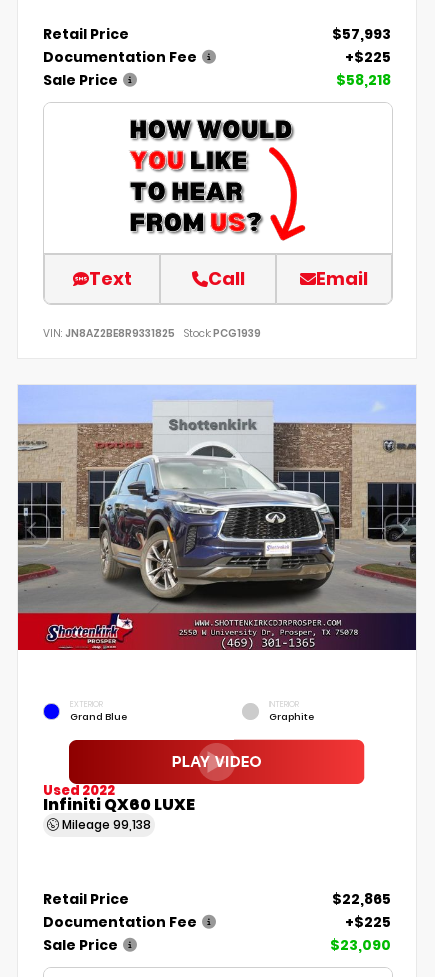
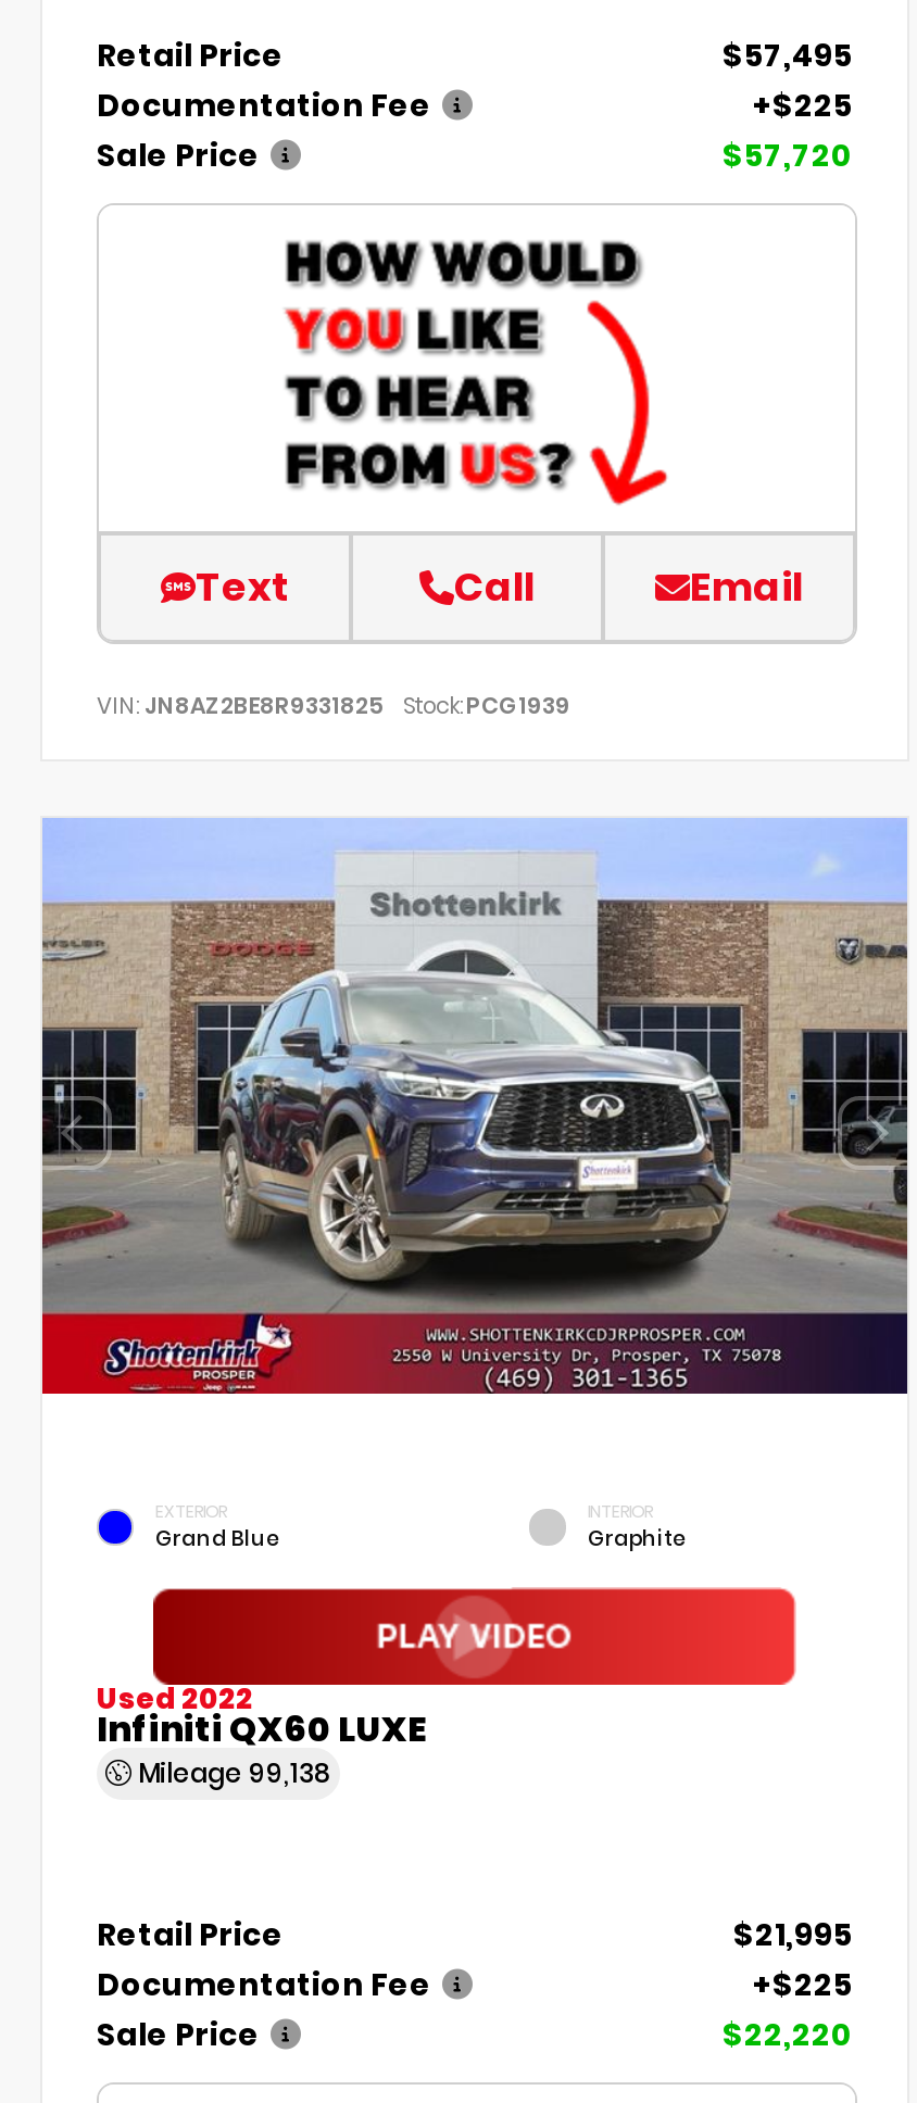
[332,24,391,44] $57,993 -> [723,34,853,77] $57,495
[336,70,391,90] $58,218 -> [723,134,853,177] $57,720
[332,888,391,908] $22,865 -> [733,1912,853,1955] $21,995
[330,934,391,954] $23,090 -> [723,2012,853,2055] $22,220

